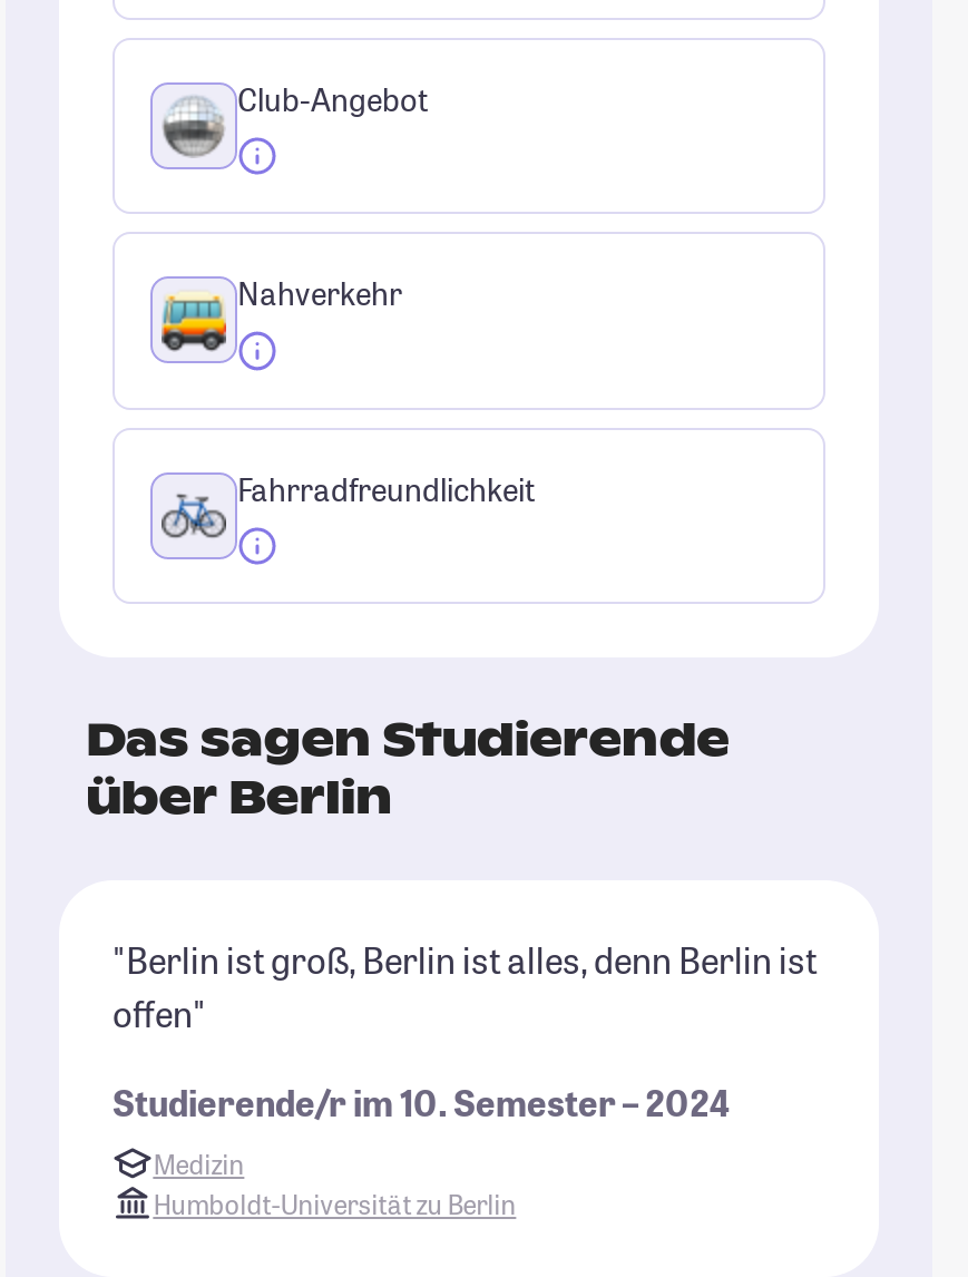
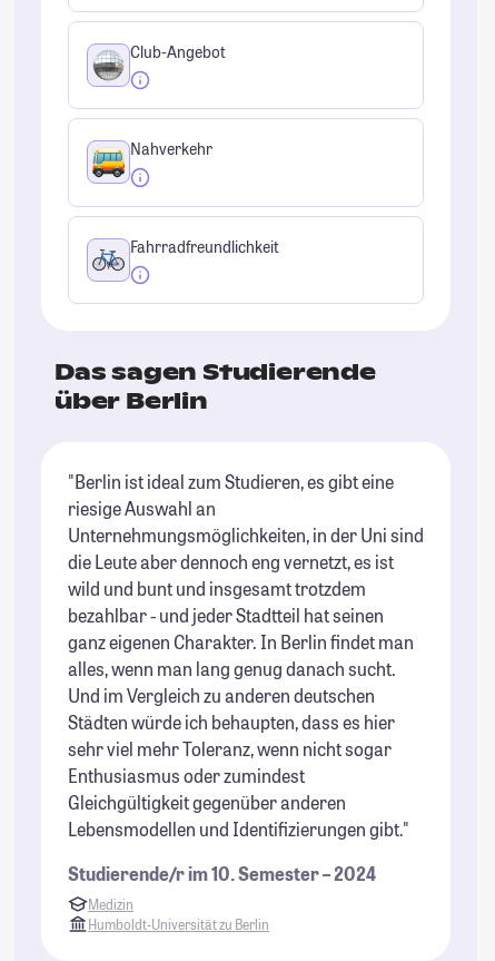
[113,935,817,1036] "Berlin ist groß, Berlin ist alles, denn Berlin ist | offen" -> [68,470,424,840] "Berlin ist ideal zum Studieren, es gibt eine | riesige Auswahl an | Unternehmungsmöglichkeiten, in der Uni sind | die Leute aber dennoch eng vernetzt, es ist | wild und bunt und insgesamt trotzdem | bezahlbar - und jeder Stadtteil hat seinen | ganz eigenen Charakter. In Berlin findet man | alles, wenn man lang genug danach sucht. | Und im Vergleich zu anderen deutschen | Städten würde ich behaupten, dass es hier | sehr viel mehr Toleranz, wenn nicht sogar | Enthusiasmus oder zumindest | Gleichgültigkeit gegenüber anderen | Lebensmodellen und Identifizierungen gibt."

